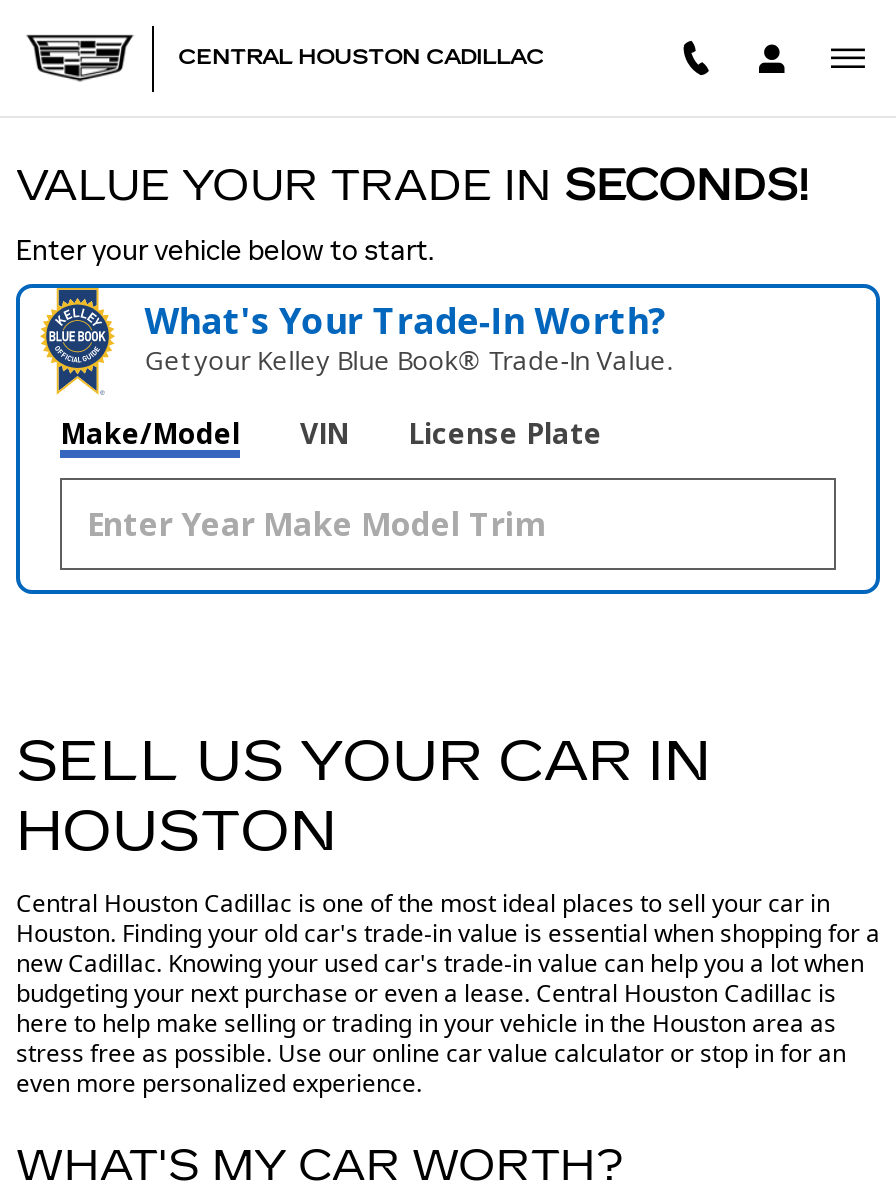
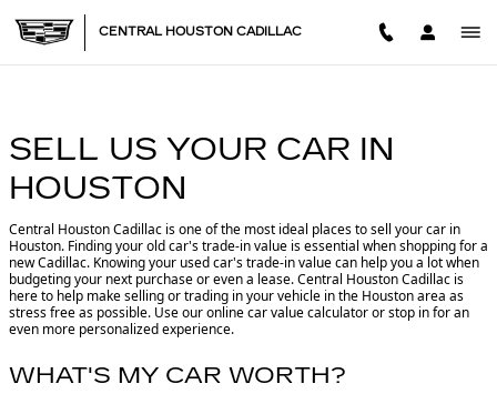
[14,160,882,596] [image] | VALUE YOUR TRADE IN SECONDS! | Enter your vehicle below to start. | What's Your Trade‑In Worth? | Get your Kelley Blue Book® Trade‑In Value. | Make/Model | VIN | License Plate -> none

